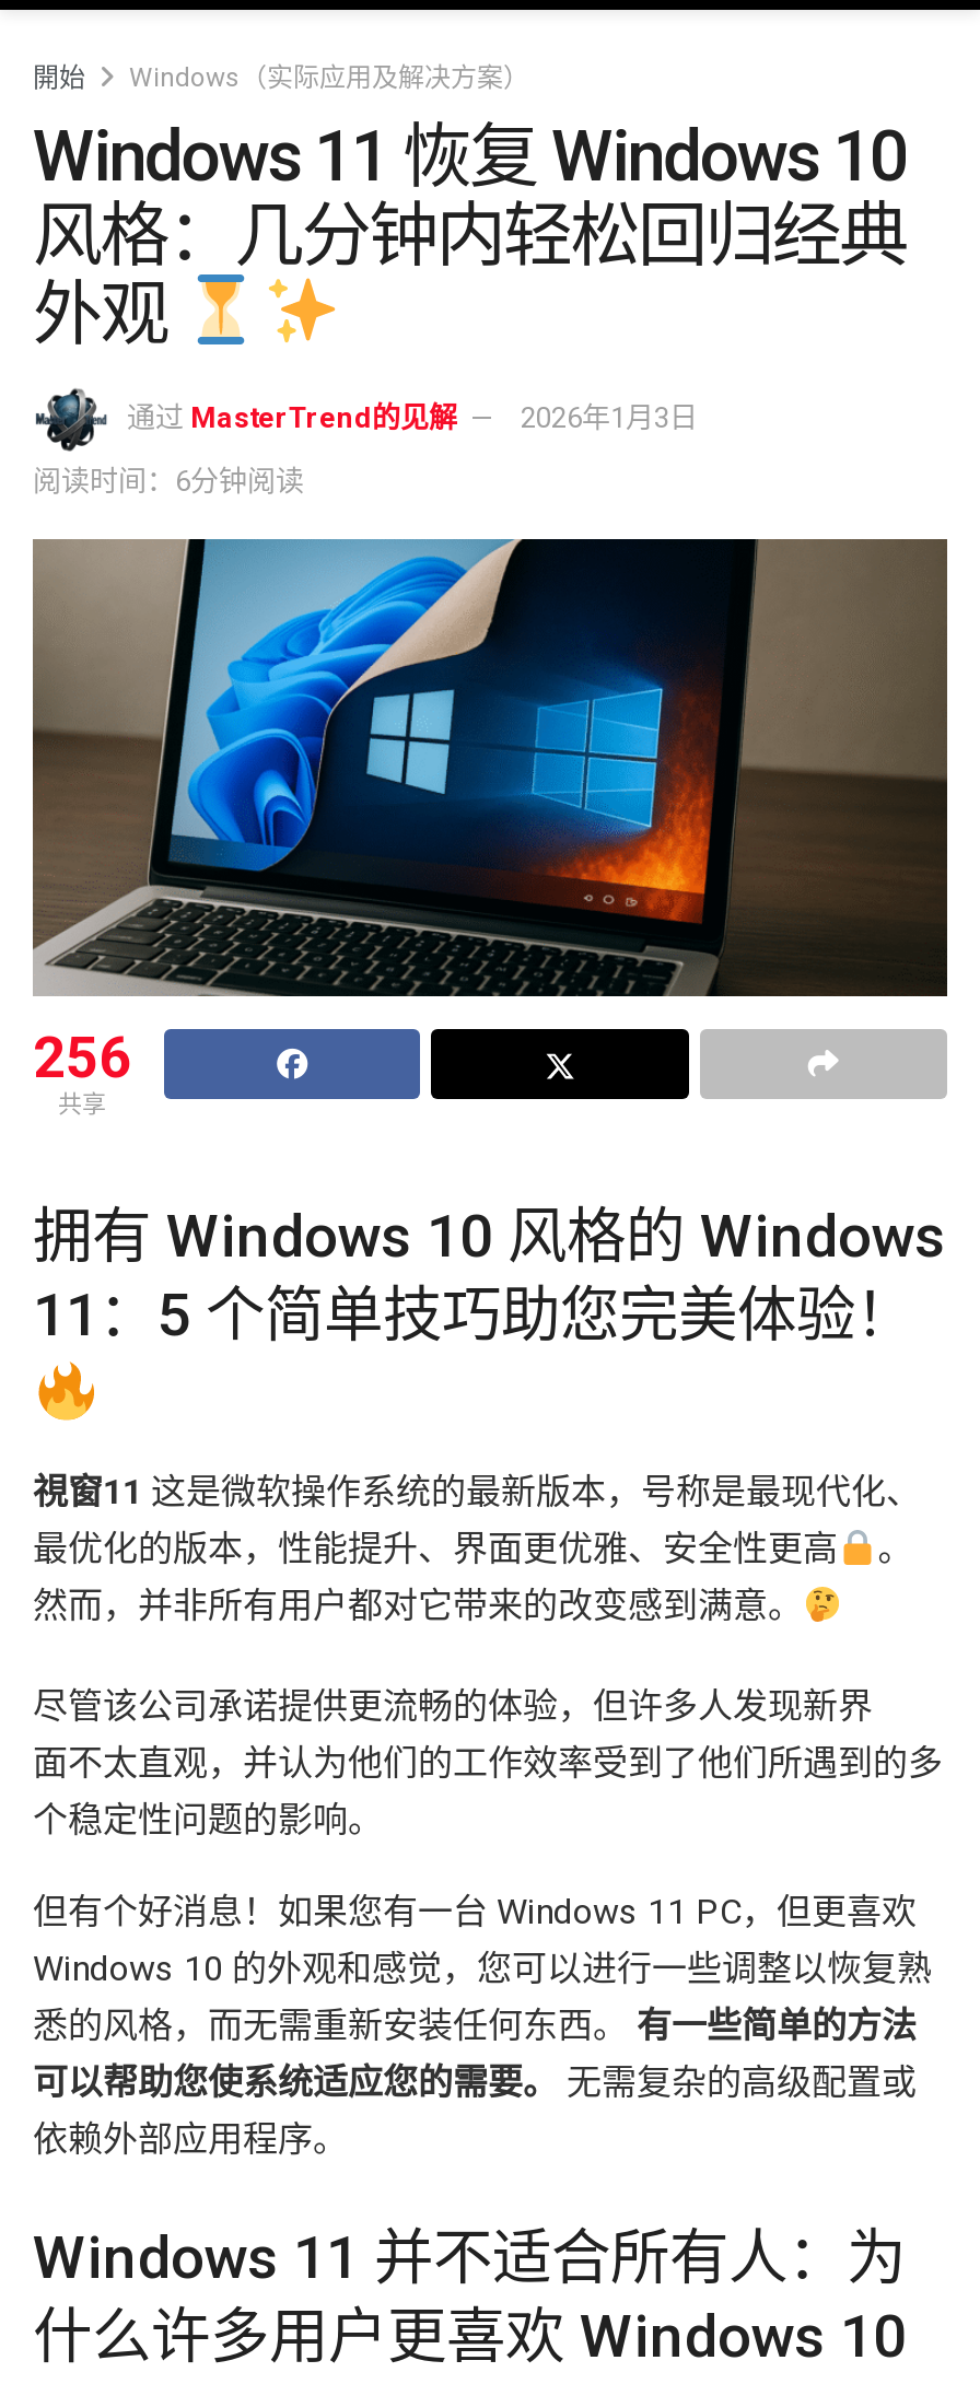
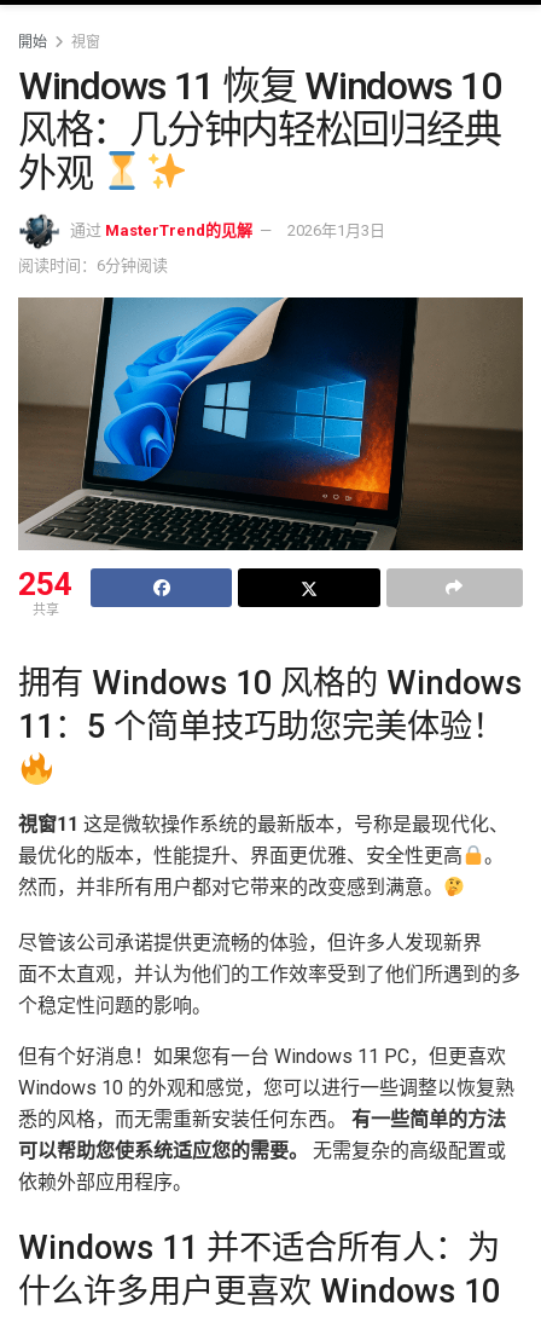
[129,62,529,93] Windows（实际应用及解决方案） -> [71,34,100,51] 視窗
[33,1024,131,1090] 256 -> [18,566,72,602] 254

